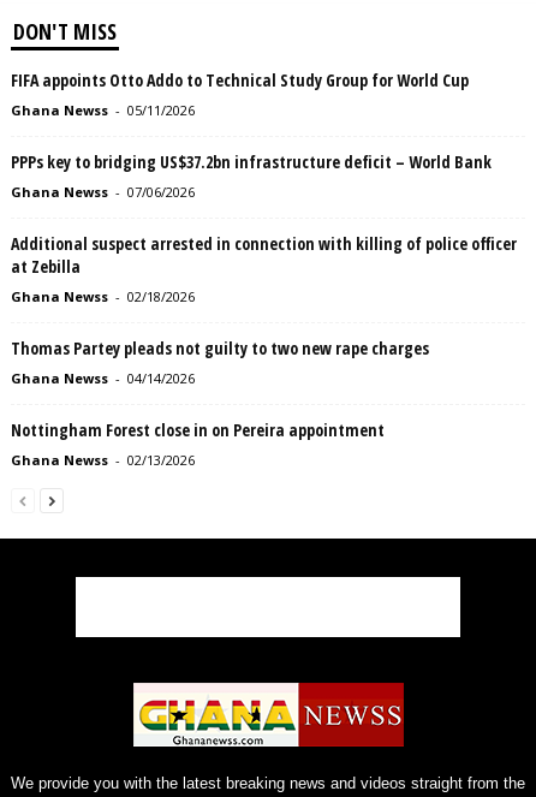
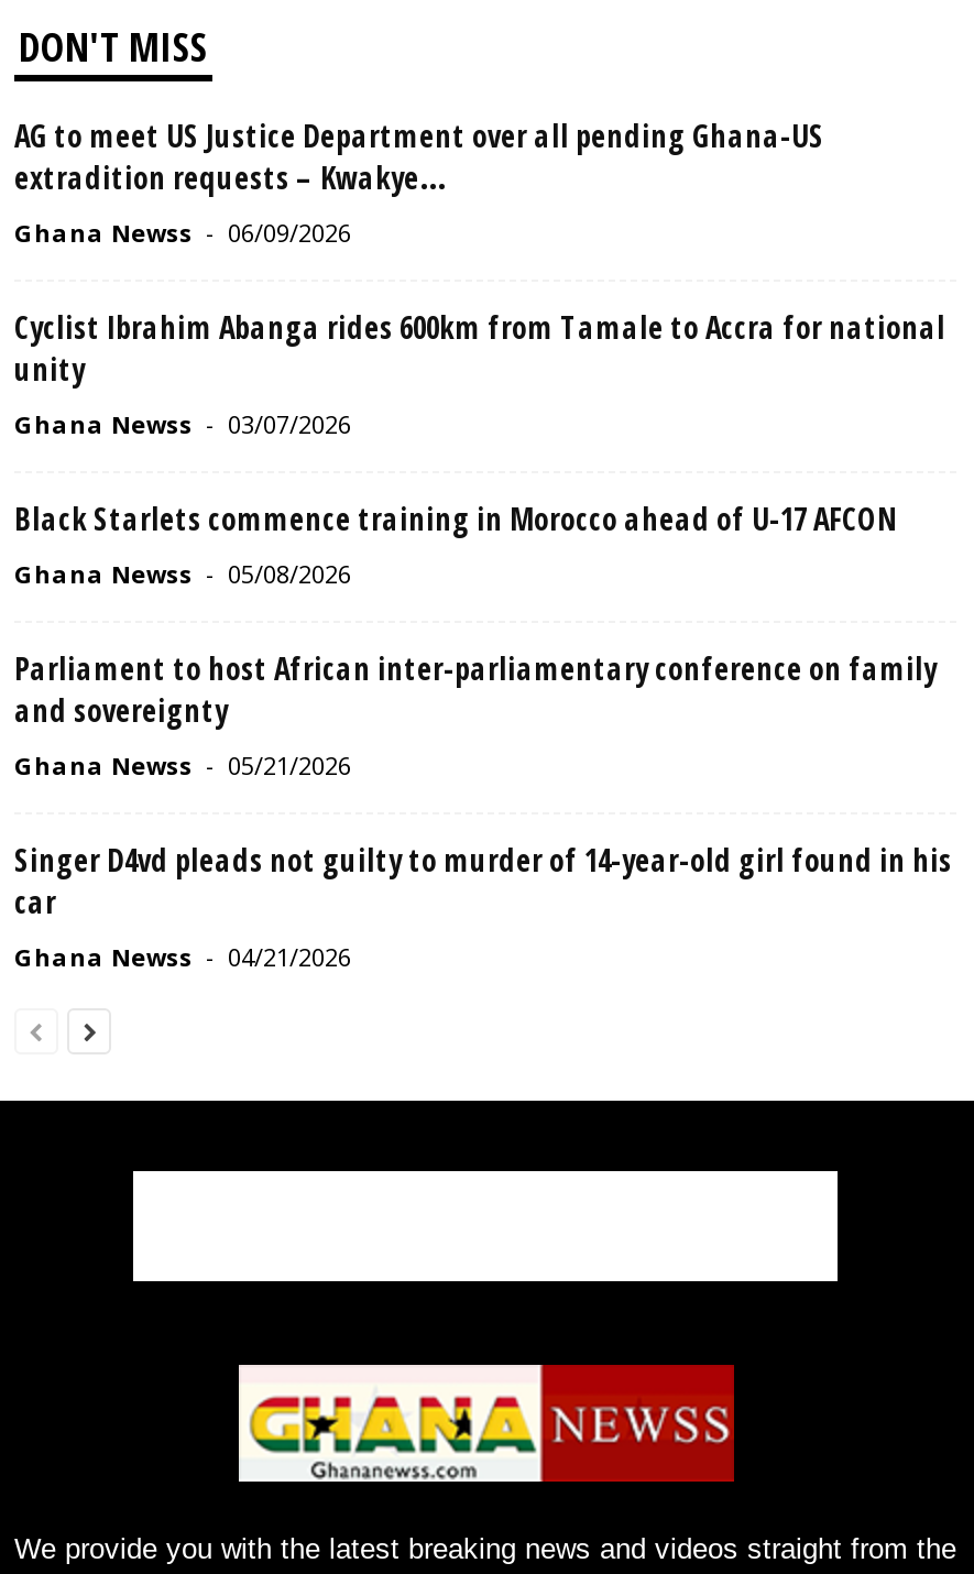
[11,69,469,119] FIFA appoints Otto Addo to Technical Study Group for World Cup | Ghana Newss - 05/11/2026 -> [14,115,824,249] AG to meet US Justice Department over all pending Ghana-US | extradition requests – Kwakye... | Ghana Newss - 06/09/2026
[11,151,492,201] PPPs key to bridging US$37.2bn infrastructure deficit – World Bank | Ghana Newss - 07/06/2026 -> [14,306,945,441] Cyclist Ibrahim Abanga rides 600km from Tamale to Accra for national | unity | Ghana Newss - 03/07/2026
[11,232,517,306] Additional suspect arrested in connection with killing of police officer | at Zebilla | Ghana Newss - 02/18/2026 -> [14,498,897,590] Black Starlets commence training in Morocco ahead of U-17 AFCON | Ghana Newss - 05/08/2026
[11,337,429,387] Thomas Partey pleads not guilty to two new rape charges | Ghana Newss - 04/14/2026 -> [14,648,937,782] Parliament to host African inter-parliamentary conference on family | and sovereignty | Ghana Newss - 05/21/2026
[11,419,385,469] Nottingham Forest close in on Pereira appointment | Ghana Newss - 02/13/2026 -> [14,839,952,973] Singer D4vd pleads not guilty to murder of 14-year-old girl found in his | car | Ghana Newss - 04/21/2026

